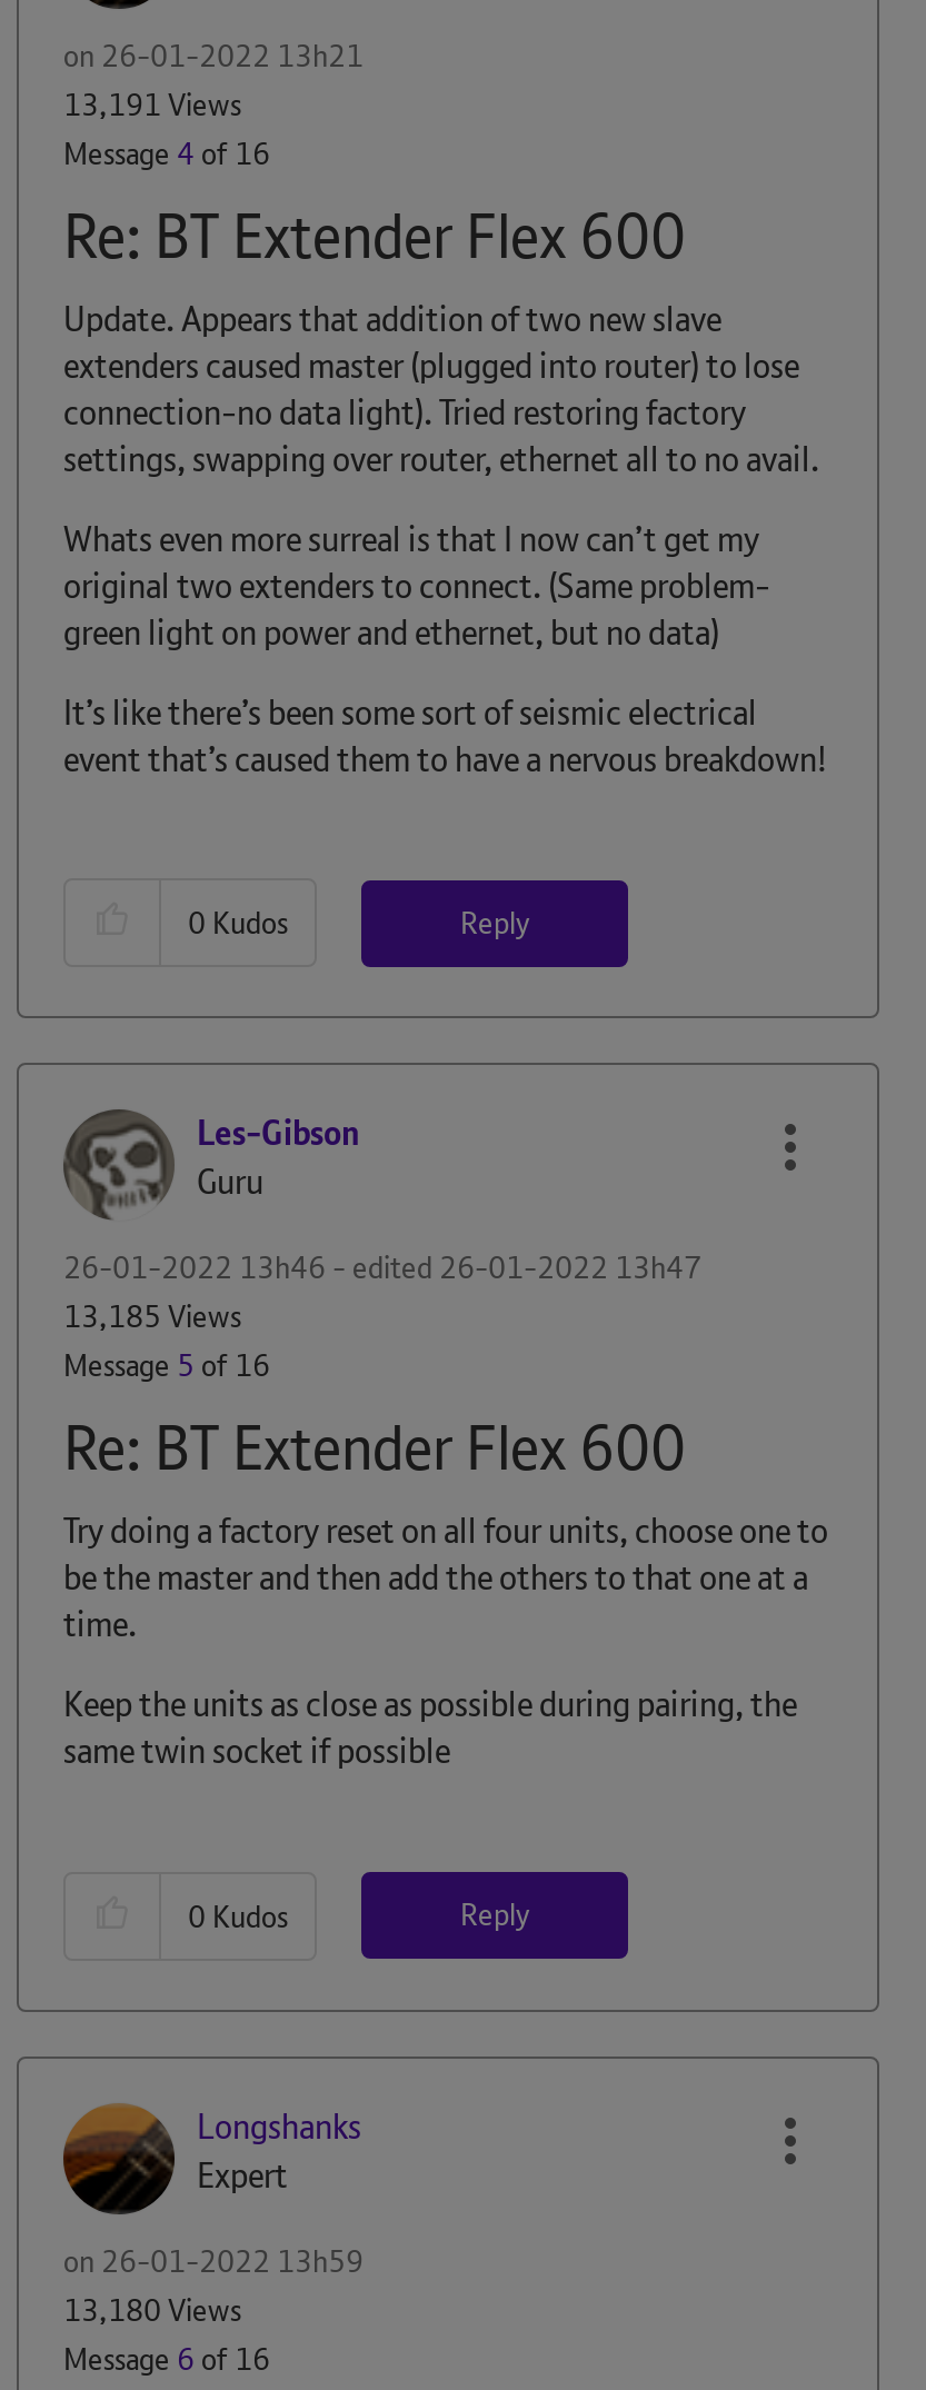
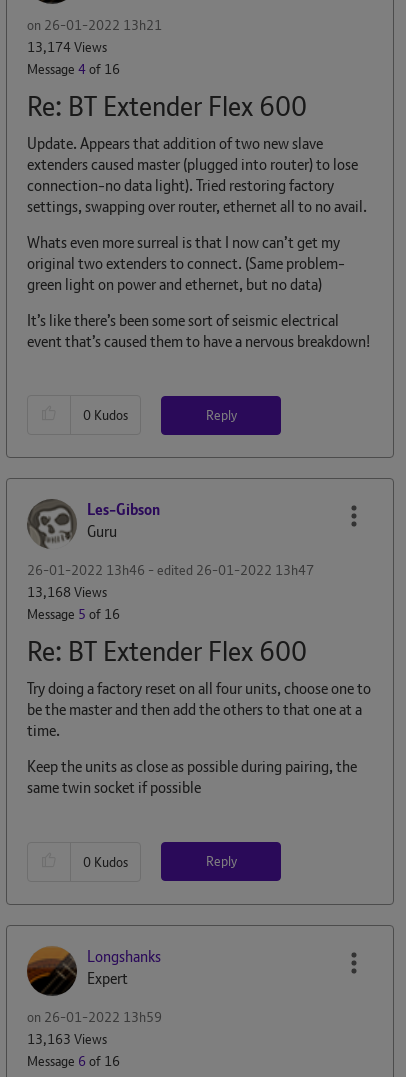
[63,83,241,123] 13,191 Views -> [27,37,107,55] 13,174 Views
[63,1296,241,1336] 13,185 Views -> [27,583,107,601] 13,168 Views
[63,2289,241,2329] 13,180 Views -> [27,1029,107,1047] 13,163 Views

